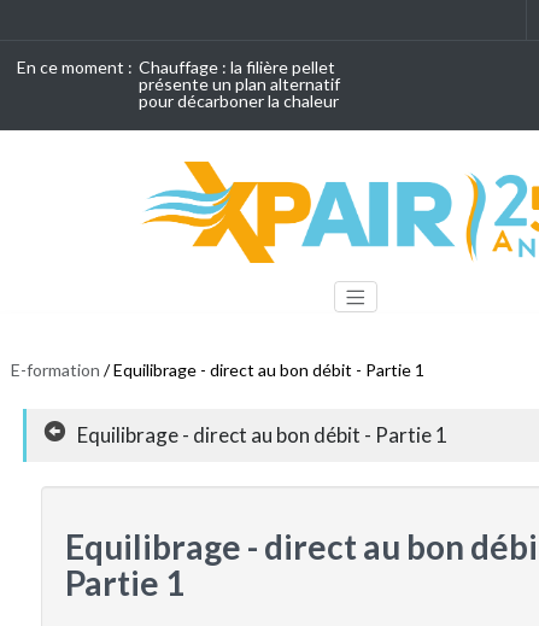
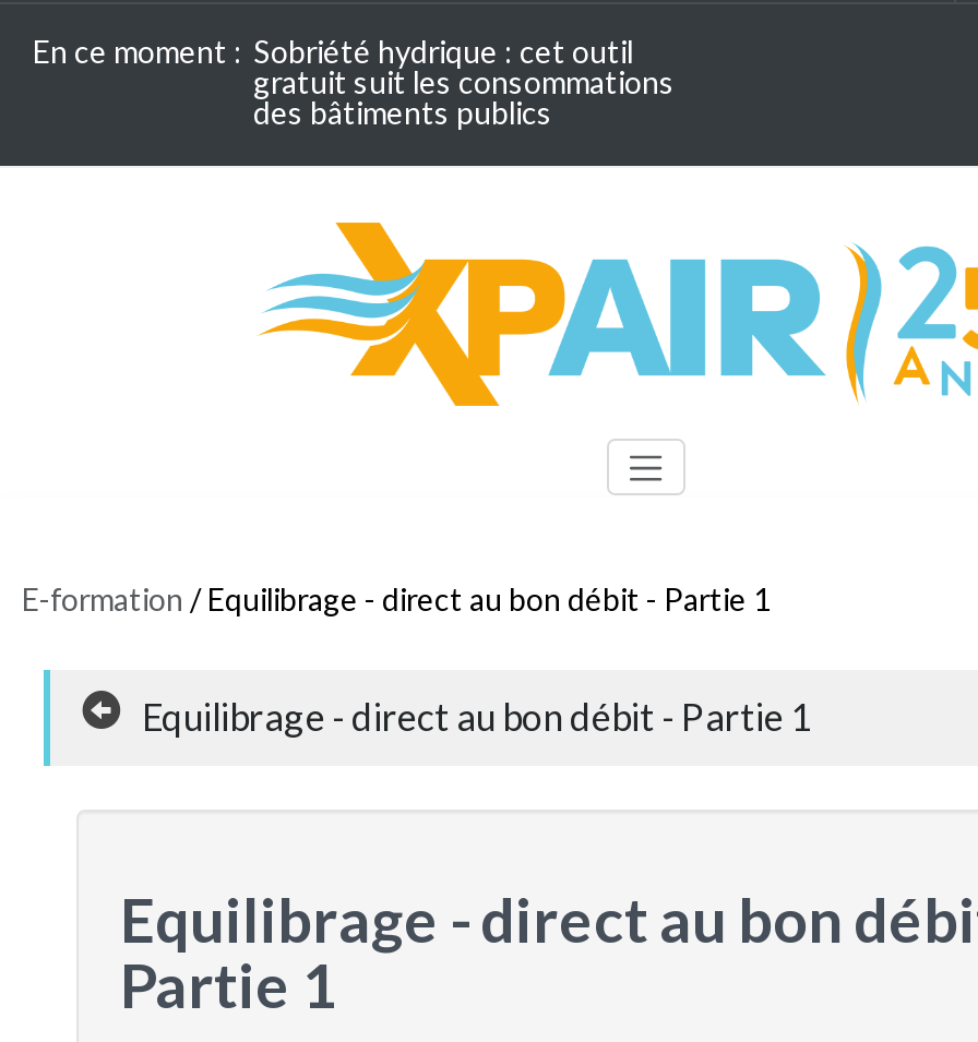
[17,57,340,111] En ce moment : Chauffage : la filière pellet | présente un plan alternatif | pour décarboner la chaleur -> [33,33,675,131] En ce moment : Sobriété hydrique : cet outil | gratuit suit les consommations | des bâtiments publics

